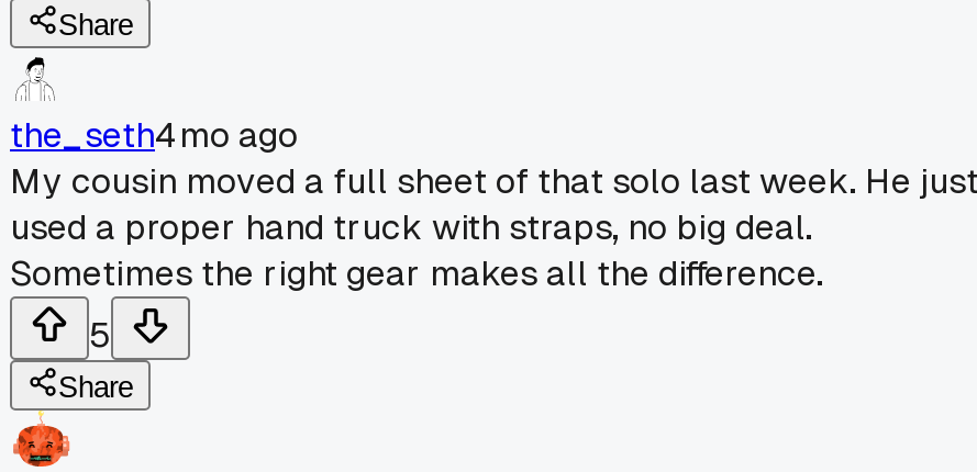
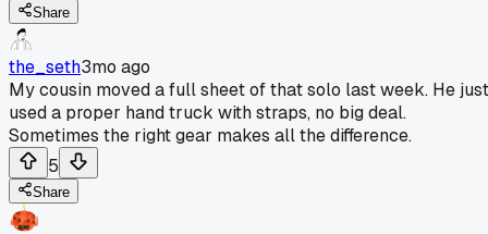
[10,112,298,158] the_seth4mo ago -> [9,55,150,78] the_seth3mo ago

